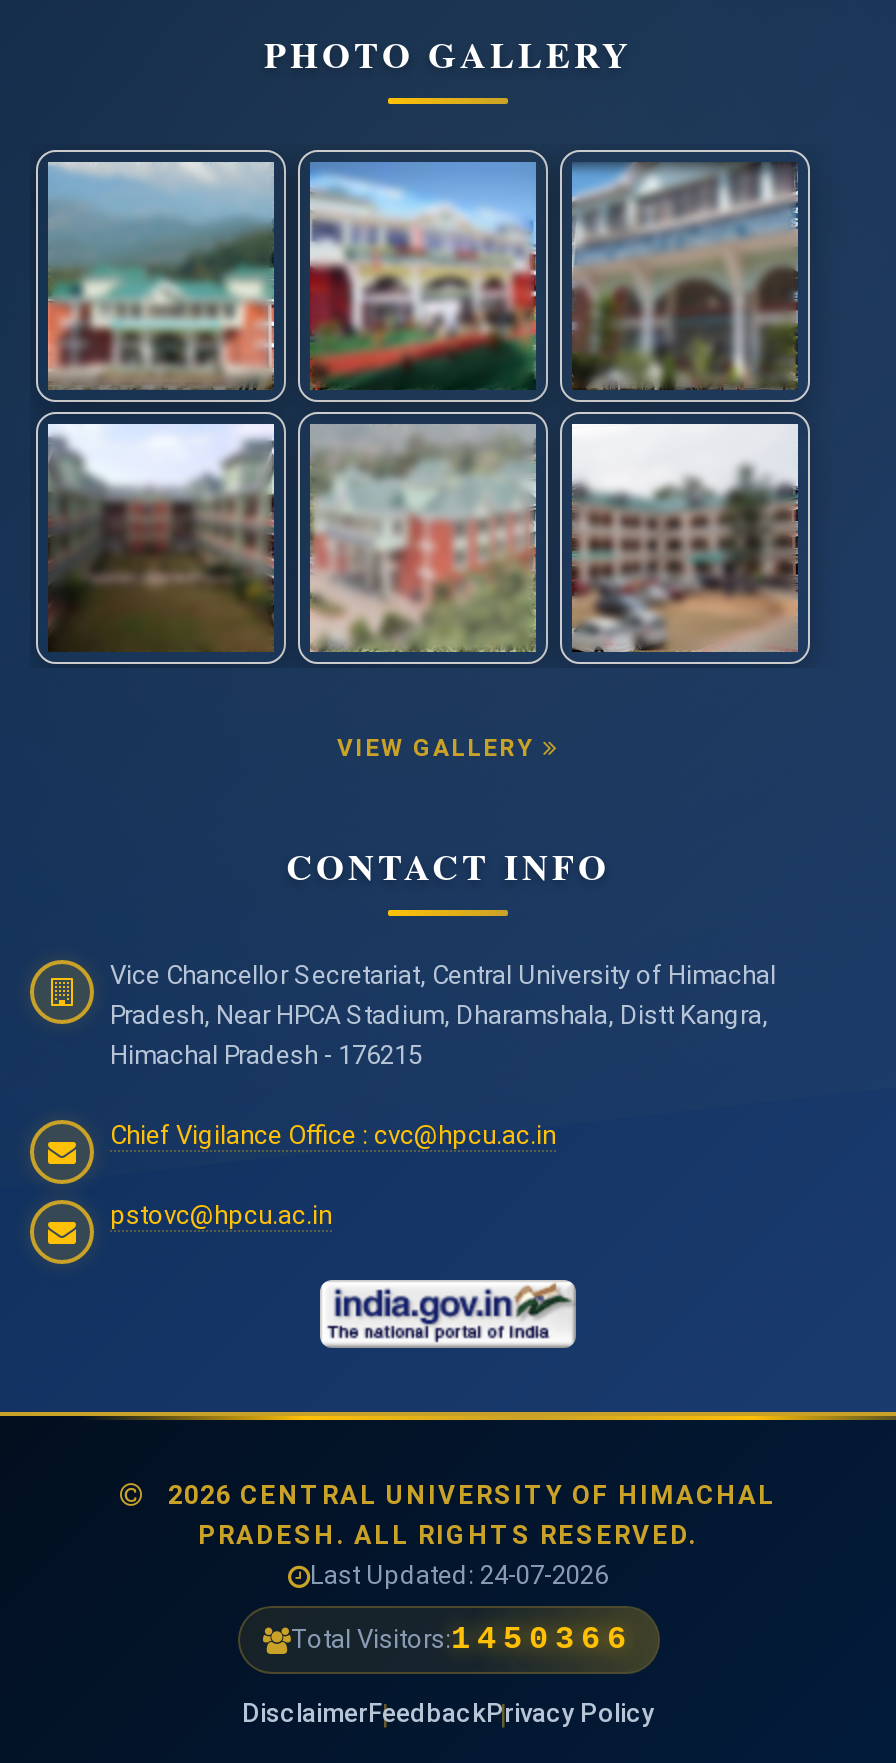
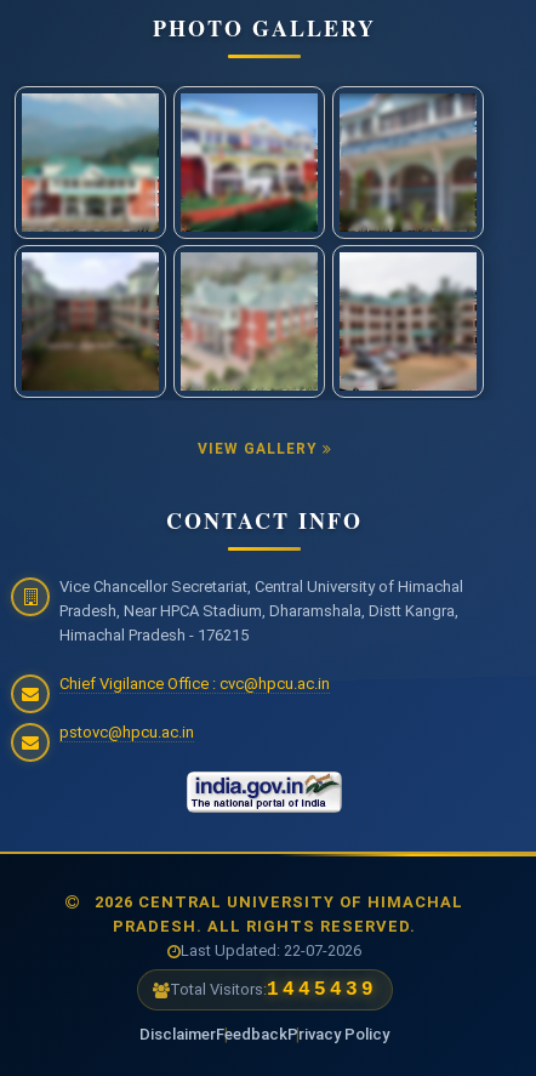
[310,1561,608,1591] Last Updated: 24-07-2026 -> [181,942,361,960] Last Updated: 22-07-2026
[291,1623,633,1659] Total Visitors:1450366 -> [169,980,377,1001] Total Visitors:1445439

